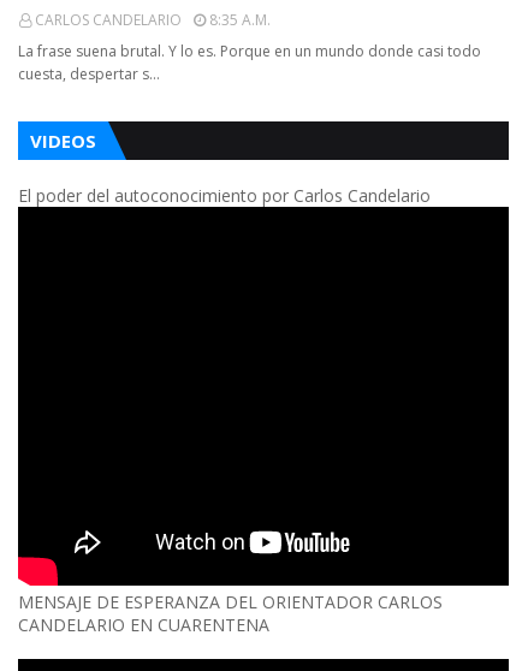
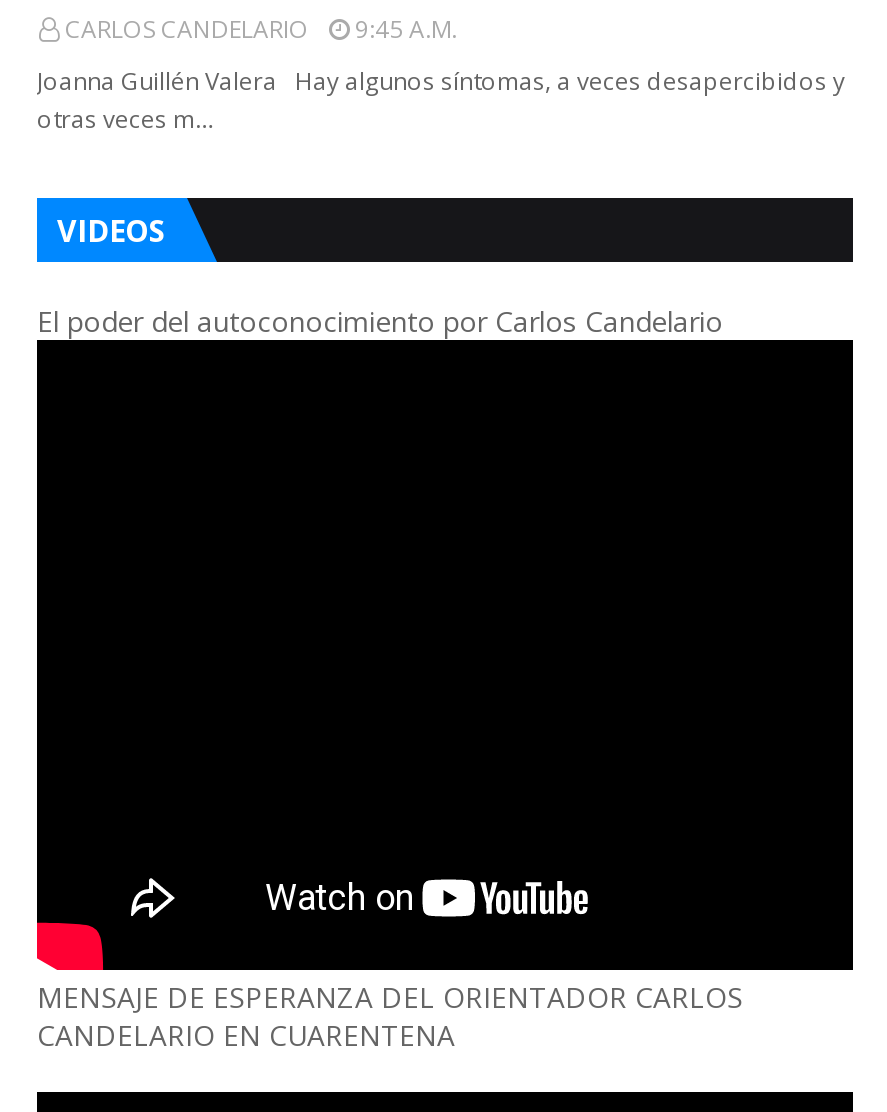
[35,10,271,31] CARLOS CANDELARIO 8:35 A.m. -> [65,13,457,47] CARLOS CANDELARIO 9:45 A.m.
[18,41,481,85] La frase suena brutal. Y lo es. Porque en un mundo donde casi todo | cuesta, despertar s… -> [37,65,845,137] Joanna Guillén Valera Hay algunos síntomas, a veces desapercibidos y | otras veces m…

